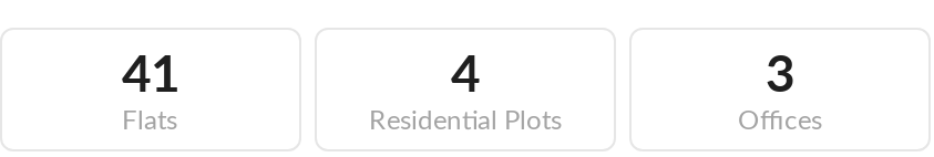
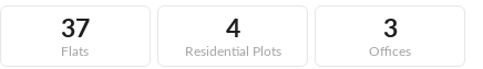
[122,37,179,106] 41 -> [61,10,90,44] 37

